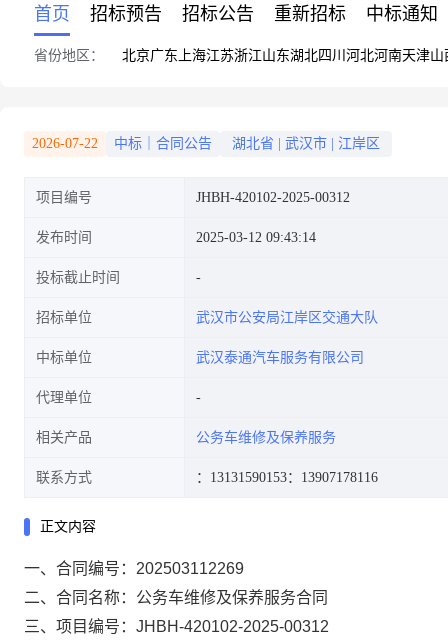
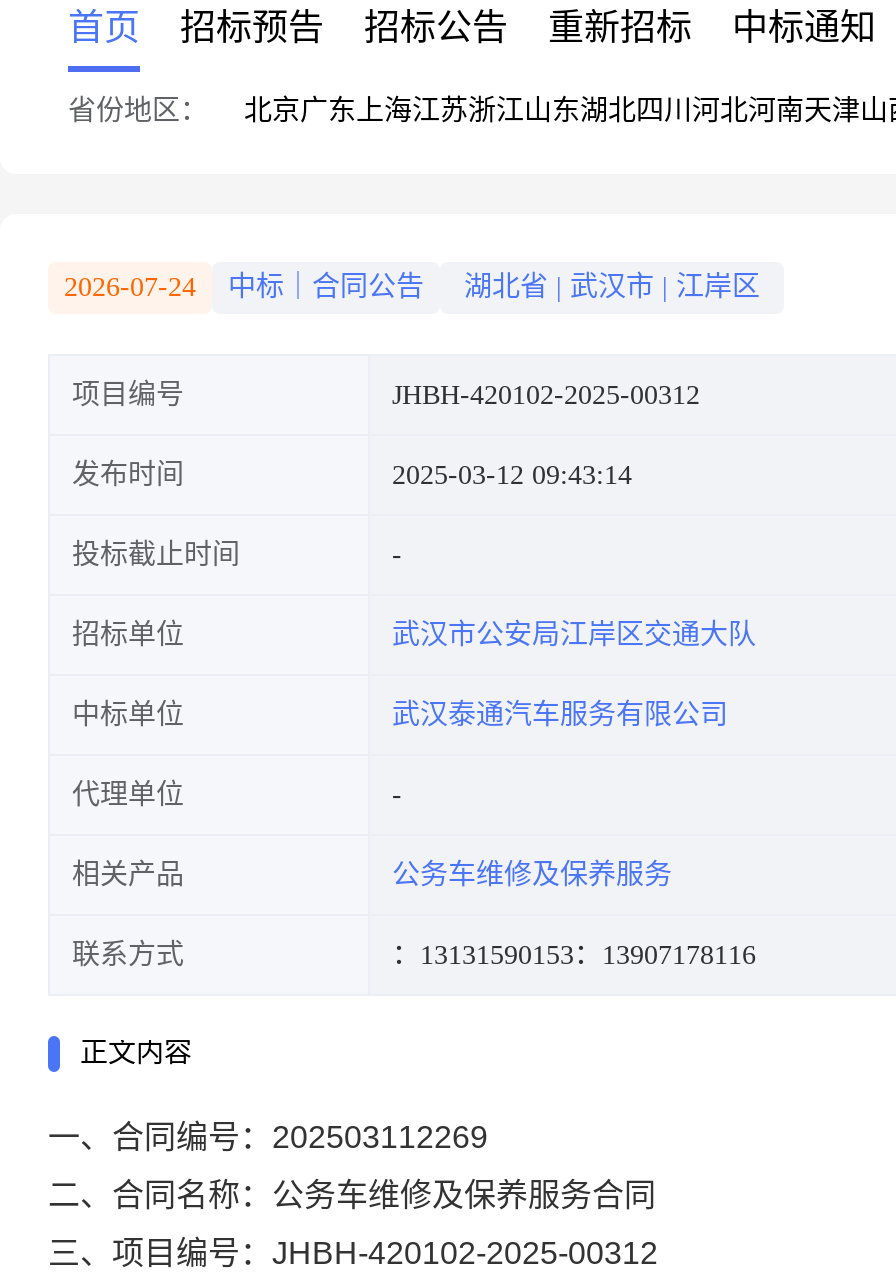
[32,136,98,151] 2026-07-22 -> [64,272,196,302] 2026-07-24

